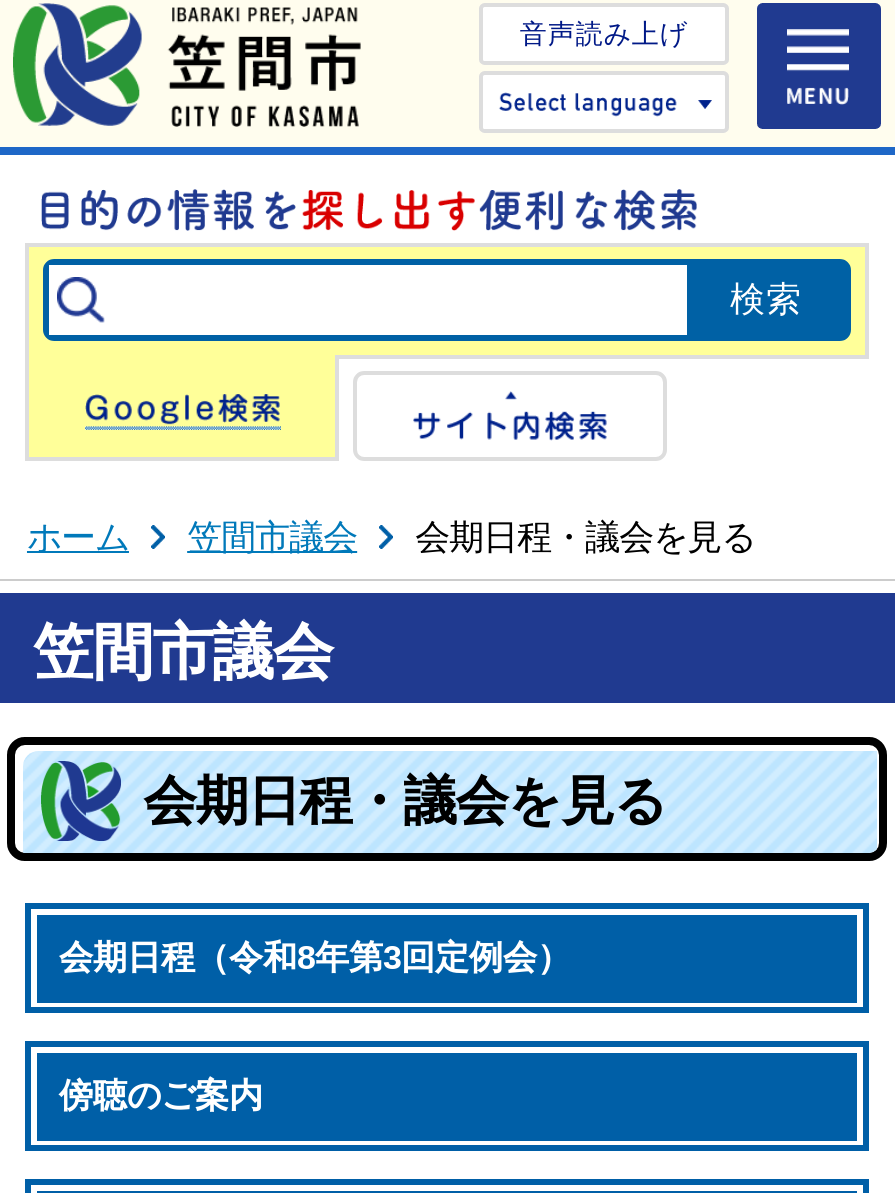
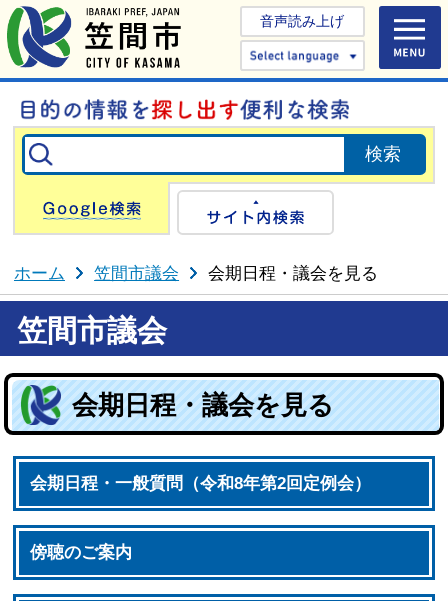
[59,938,571,978] 会期日程（令和8年第3回定例会） -> [30,473,371,493] 会期日程・一般質問（令和8年第2回定例会）

